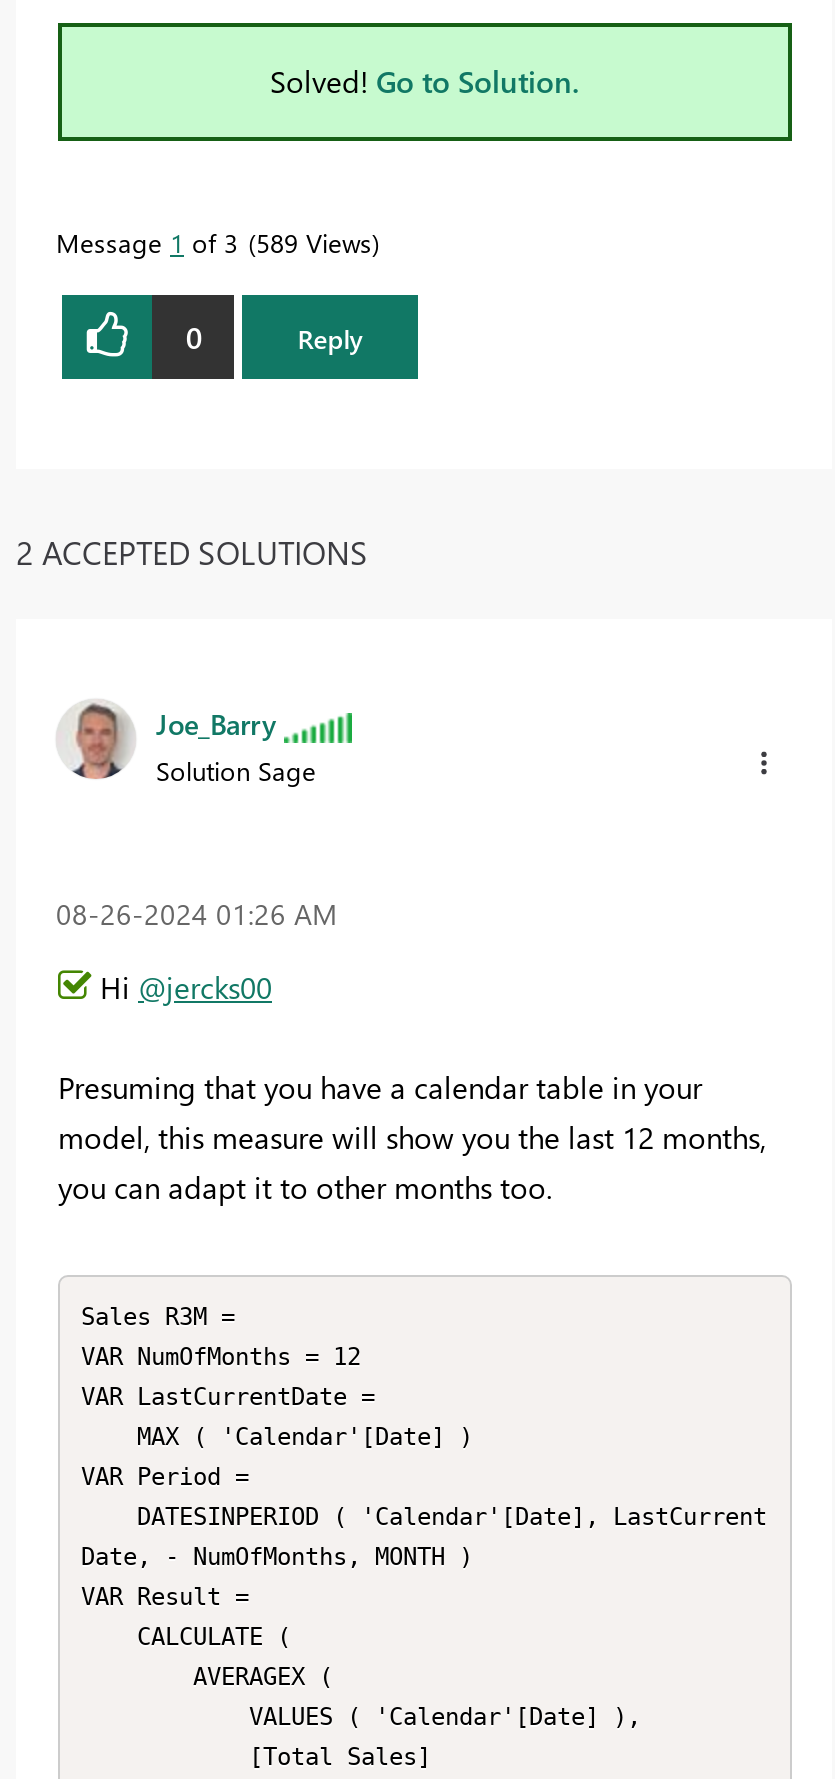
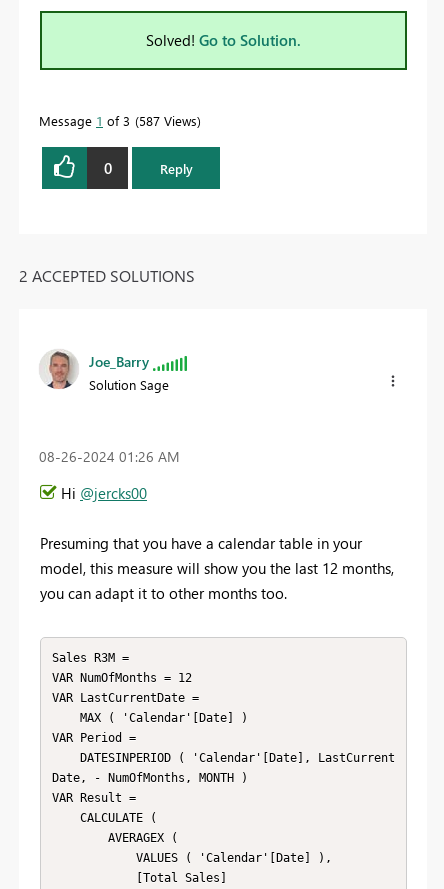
[56,225,372,259] Message 1 of 3 589 Views -> [39,112,197,129] Message 1 of 3 587 Views

